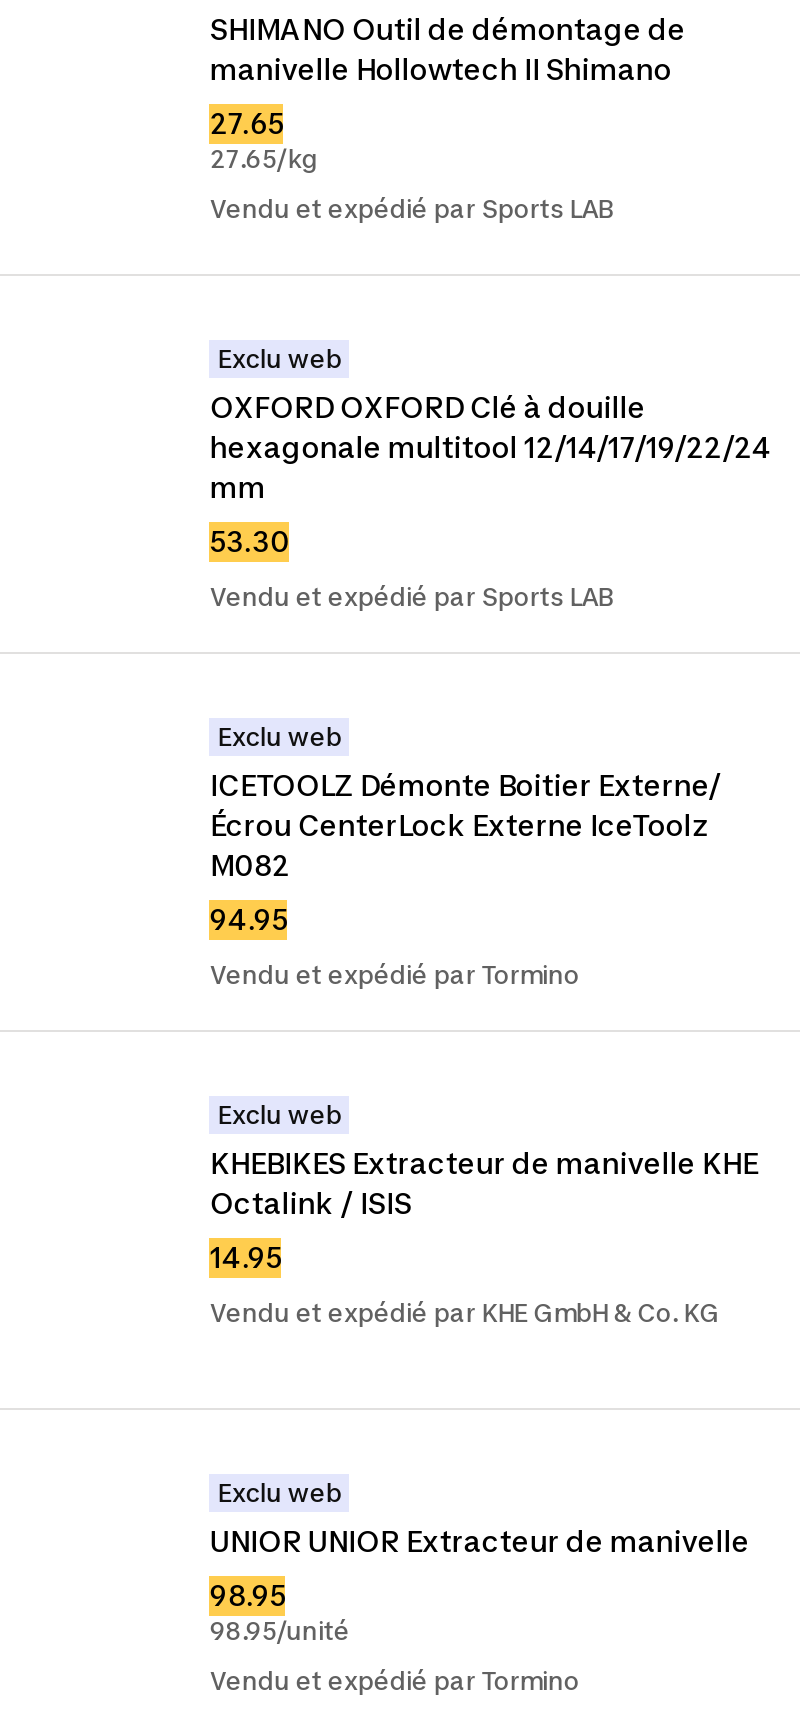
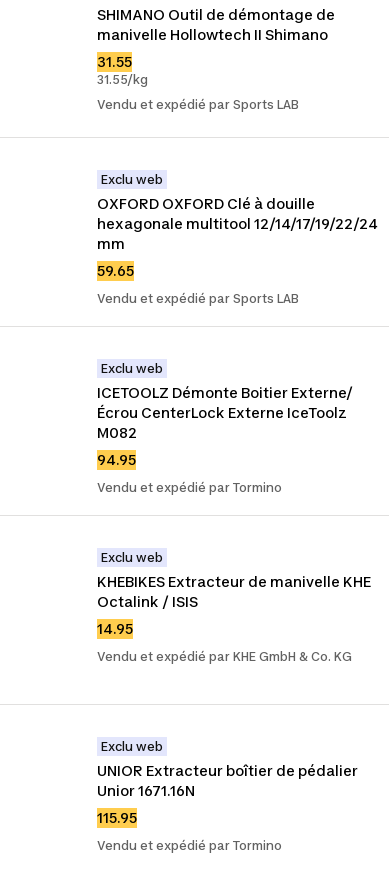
[210,106,318,174] 27.65 | 27.65/kg -> [97,53,148,87] 31.55 | 31.55/kg
[210,524,290,558] 53.30 -> [97,262,134,279] 59.65
[210,1524,750,1558] UNIOR UNIOR Extracteur de manivelle -> [97,762,358,799] UNIOR Extracteur boîtier de pédalier | Unior 1671.16N
[210,1578,350,1646] 98.95 | 98.95/unité -> [97,809,137,826] 115.95

